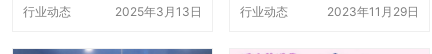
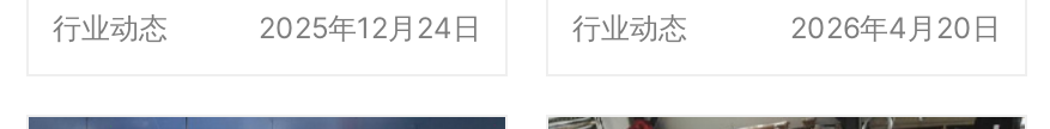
[115,4,202,19] 2025年3月13日 -> [259,10,481,46] 2025年12月24日
[327,4,419,19] 2023年11月29日 -> [790,10,1001,46] 2026年4月20日

